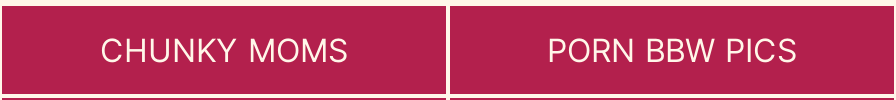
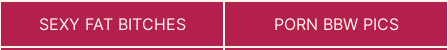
[100,30,348,70] CHUNKY MOMS -> [38,14,185,34] SEXY FAT BITCHES

